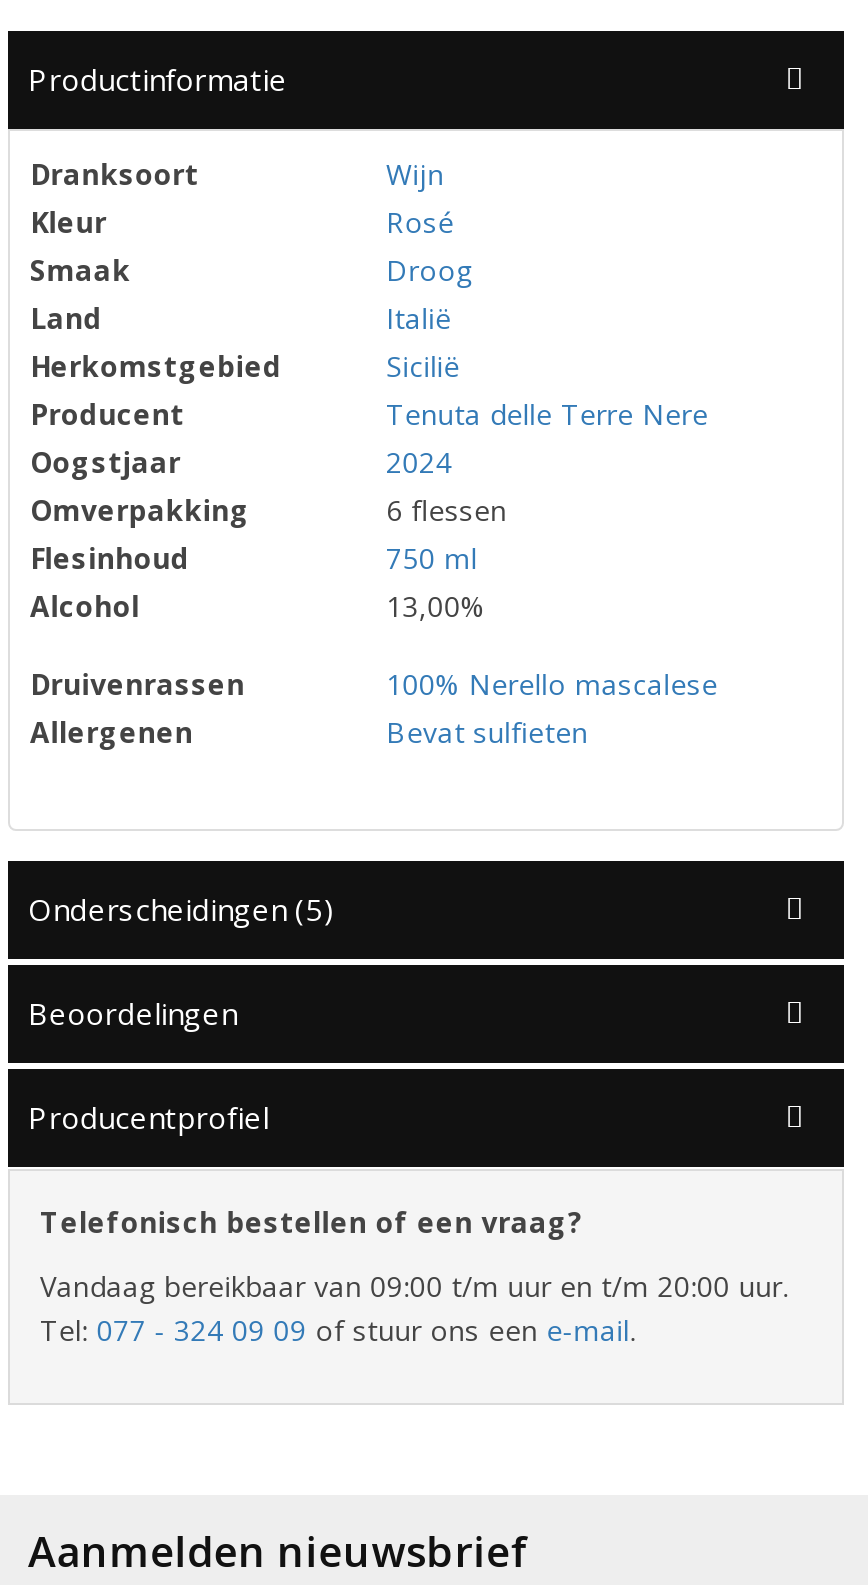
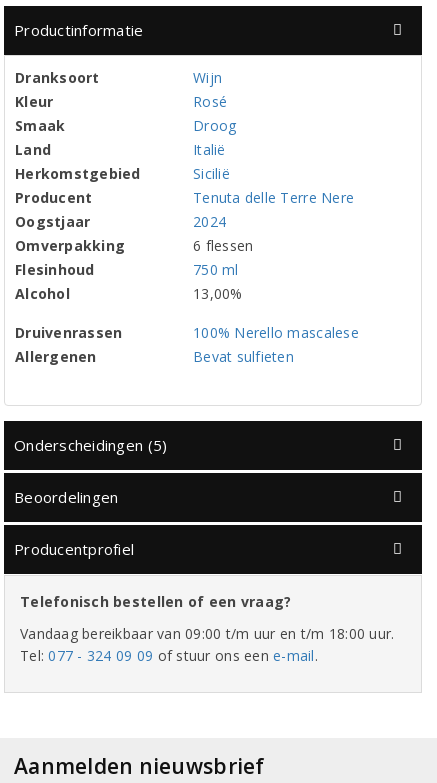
[40,1267,789,1305] Vandaag bereikbaar van 09:00 t/m uur en t/m 20:00 uur. -> [20,624,394,643] Vandaag bereikbaar van 09:00 t/m uur en t/m 18:00 uur.

